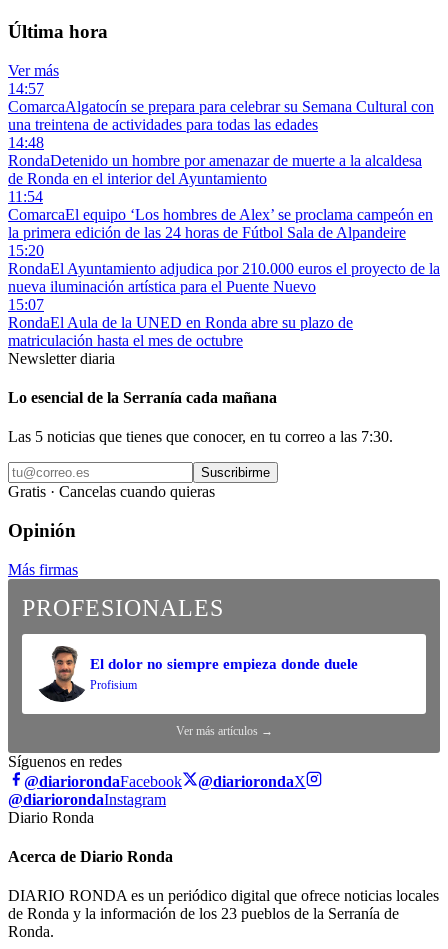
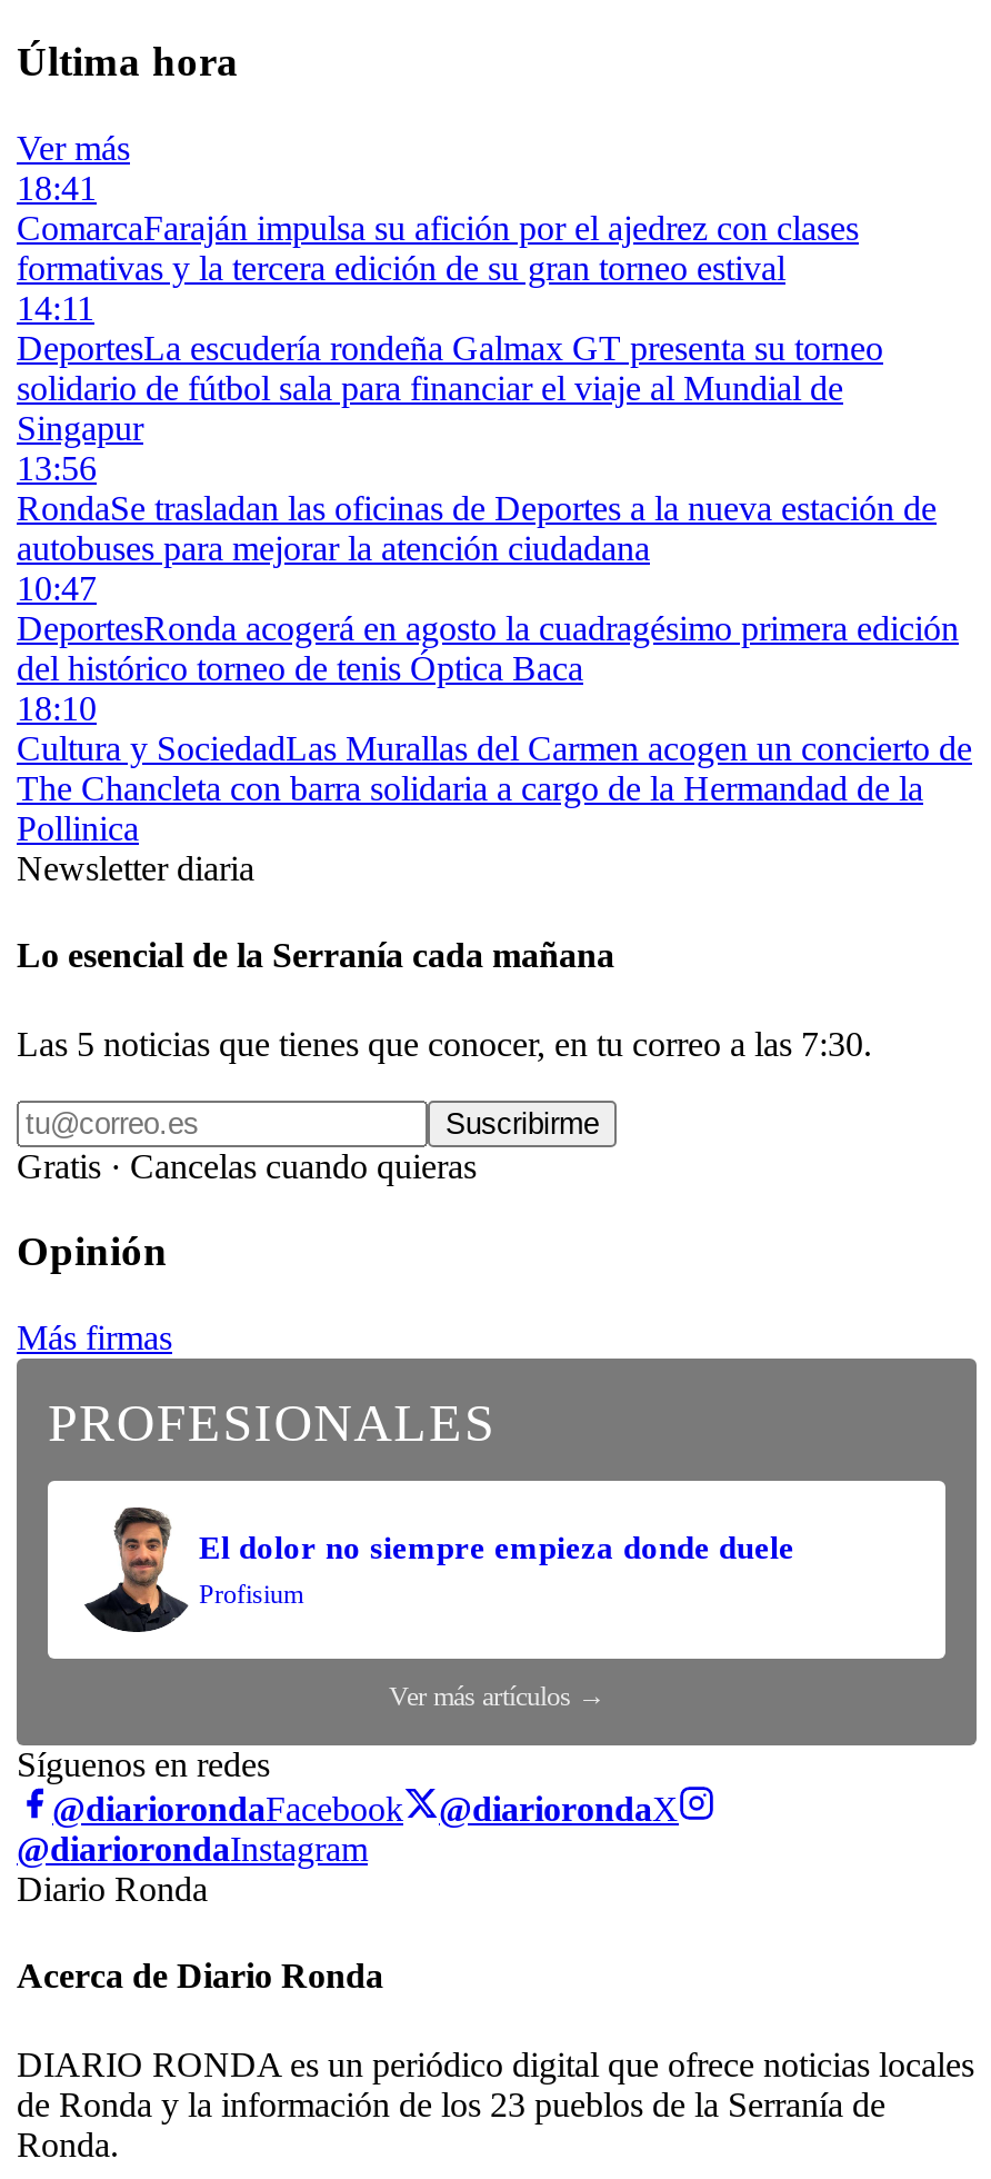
[8,80,440,349] 14:57 | ComarcaAlgatocín se prepara para celebrar su Semana Cultural con | una treintena de actividades para todas las edades | 14:48 | RondaDetenido un hombre por amenazar de muerte a la alcaldesa | de Ronda en el interior del Ayuntamiento | 11:54 | ComarcaEl equipo ‘Los hombres de Alex’ se proclama campeón en | la primera edición de las 24 horas de Fútbol Sala de Alpandeire | 15:20 | RondaEl Ayuntamiento adjudica por 210.000 euros el proyecto de la | nueva iluminación artística para el Puente Nuevo | 15:07 | RondaEl Aula de la UNED en Ronda abre su plazo de | matriculación hasta el mes de octubre -> [17,169,972,848] 18:41 | ComarcaFaraján impulsa su afición por el ajedrez con clases | formativas y la tercera edición de su gran torneo estival | 14:11 | DeportesLa escudería rondeña Galmax GT presenta su torneo | solidario de fútbol sala para financiar el viaje al Mundial de | Singapur | 13:56 | RondaSe trasladan las oficinas de Deportes a la nueva estación de | autobuses para mejorar la atención ciudadana | 10:47 | DeportesRonda acogerá en agosto la cuadragésimo primera edición | del histórico torneo de tenis Óptica Baca | 18:10 | Cultura y SociedadLas Murallas del Carmen acogen un concierto de | The Chancleta con barra solidaria a cargo de la Hermandad de la | Pollinica

